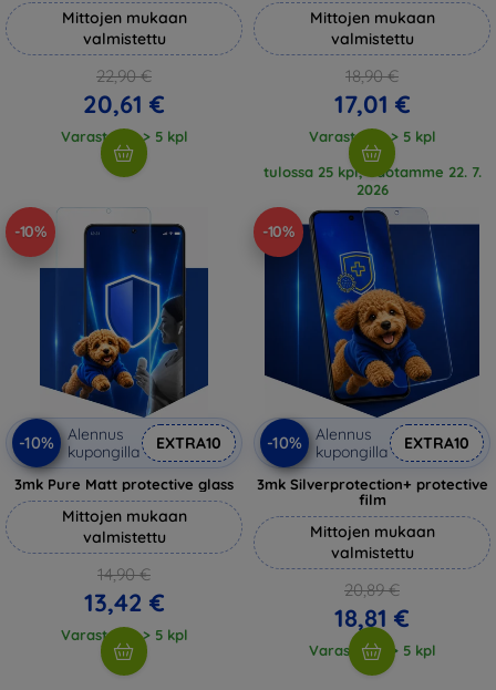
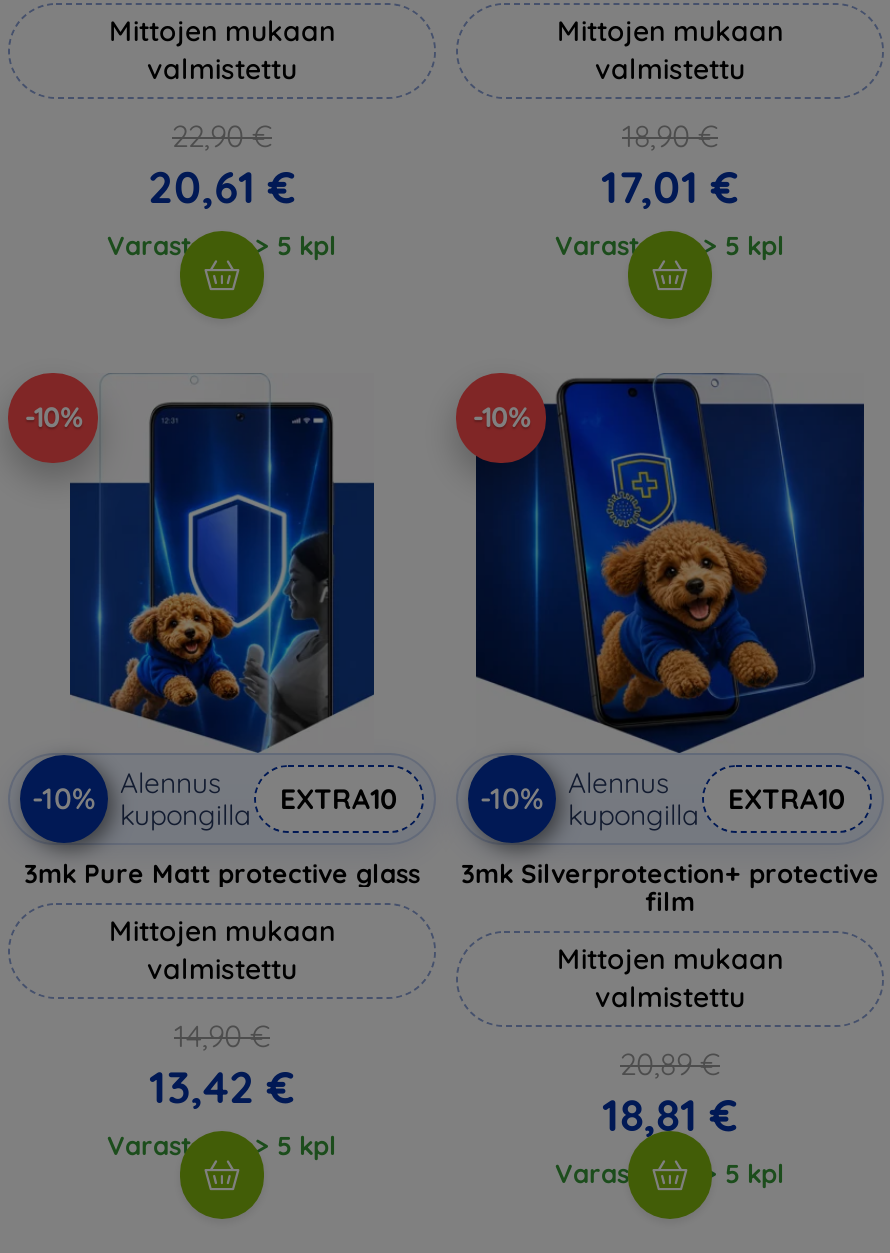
[263,162,481,198] tulossa 25 kpl, odotamme 22. 7. | 2026 -> none

